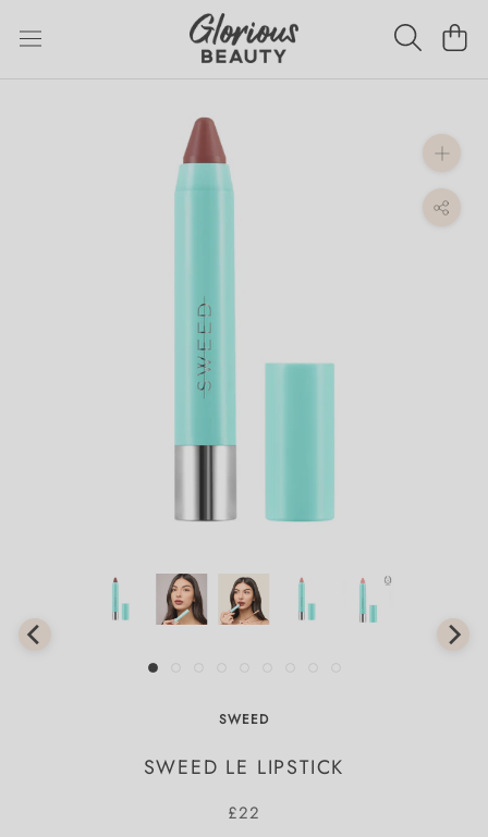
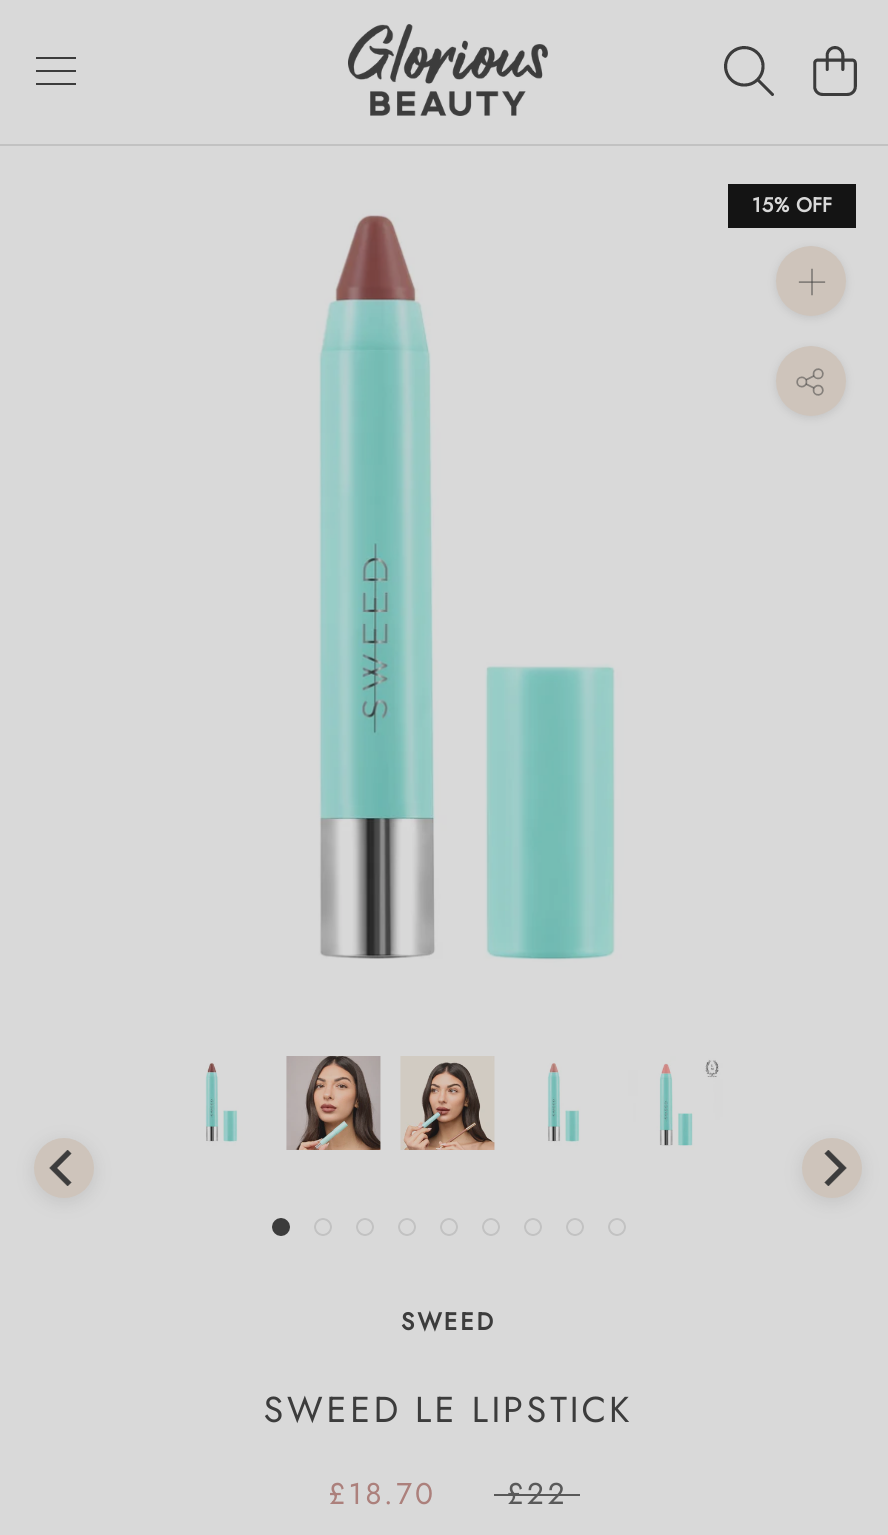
none -> [752,191,832,221] 15% OFF
none -> [328,1473,436,1517] £18.70

